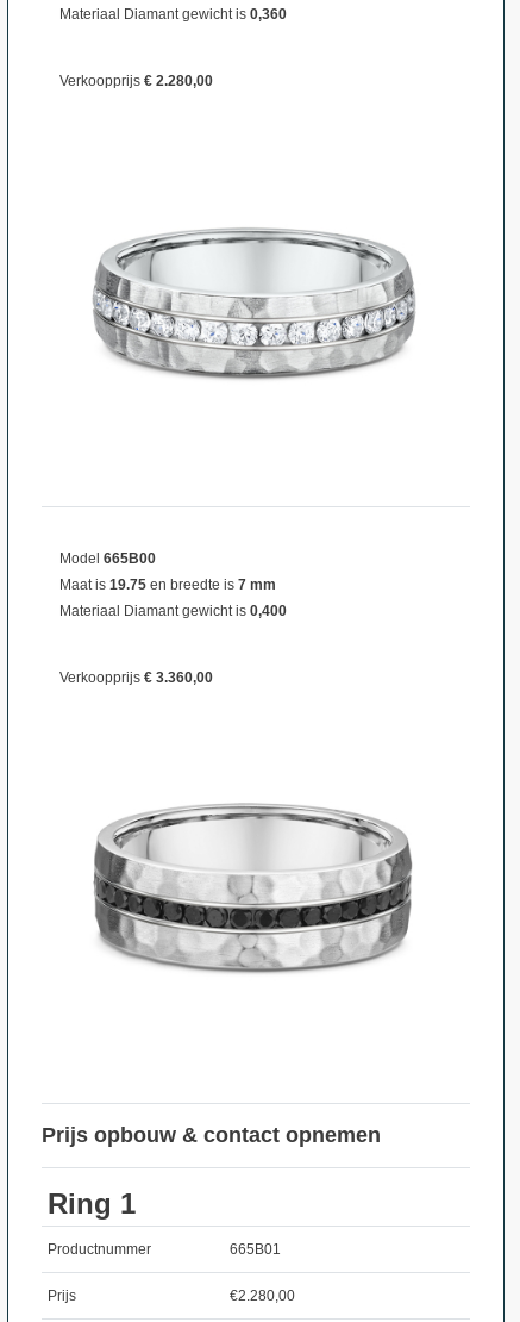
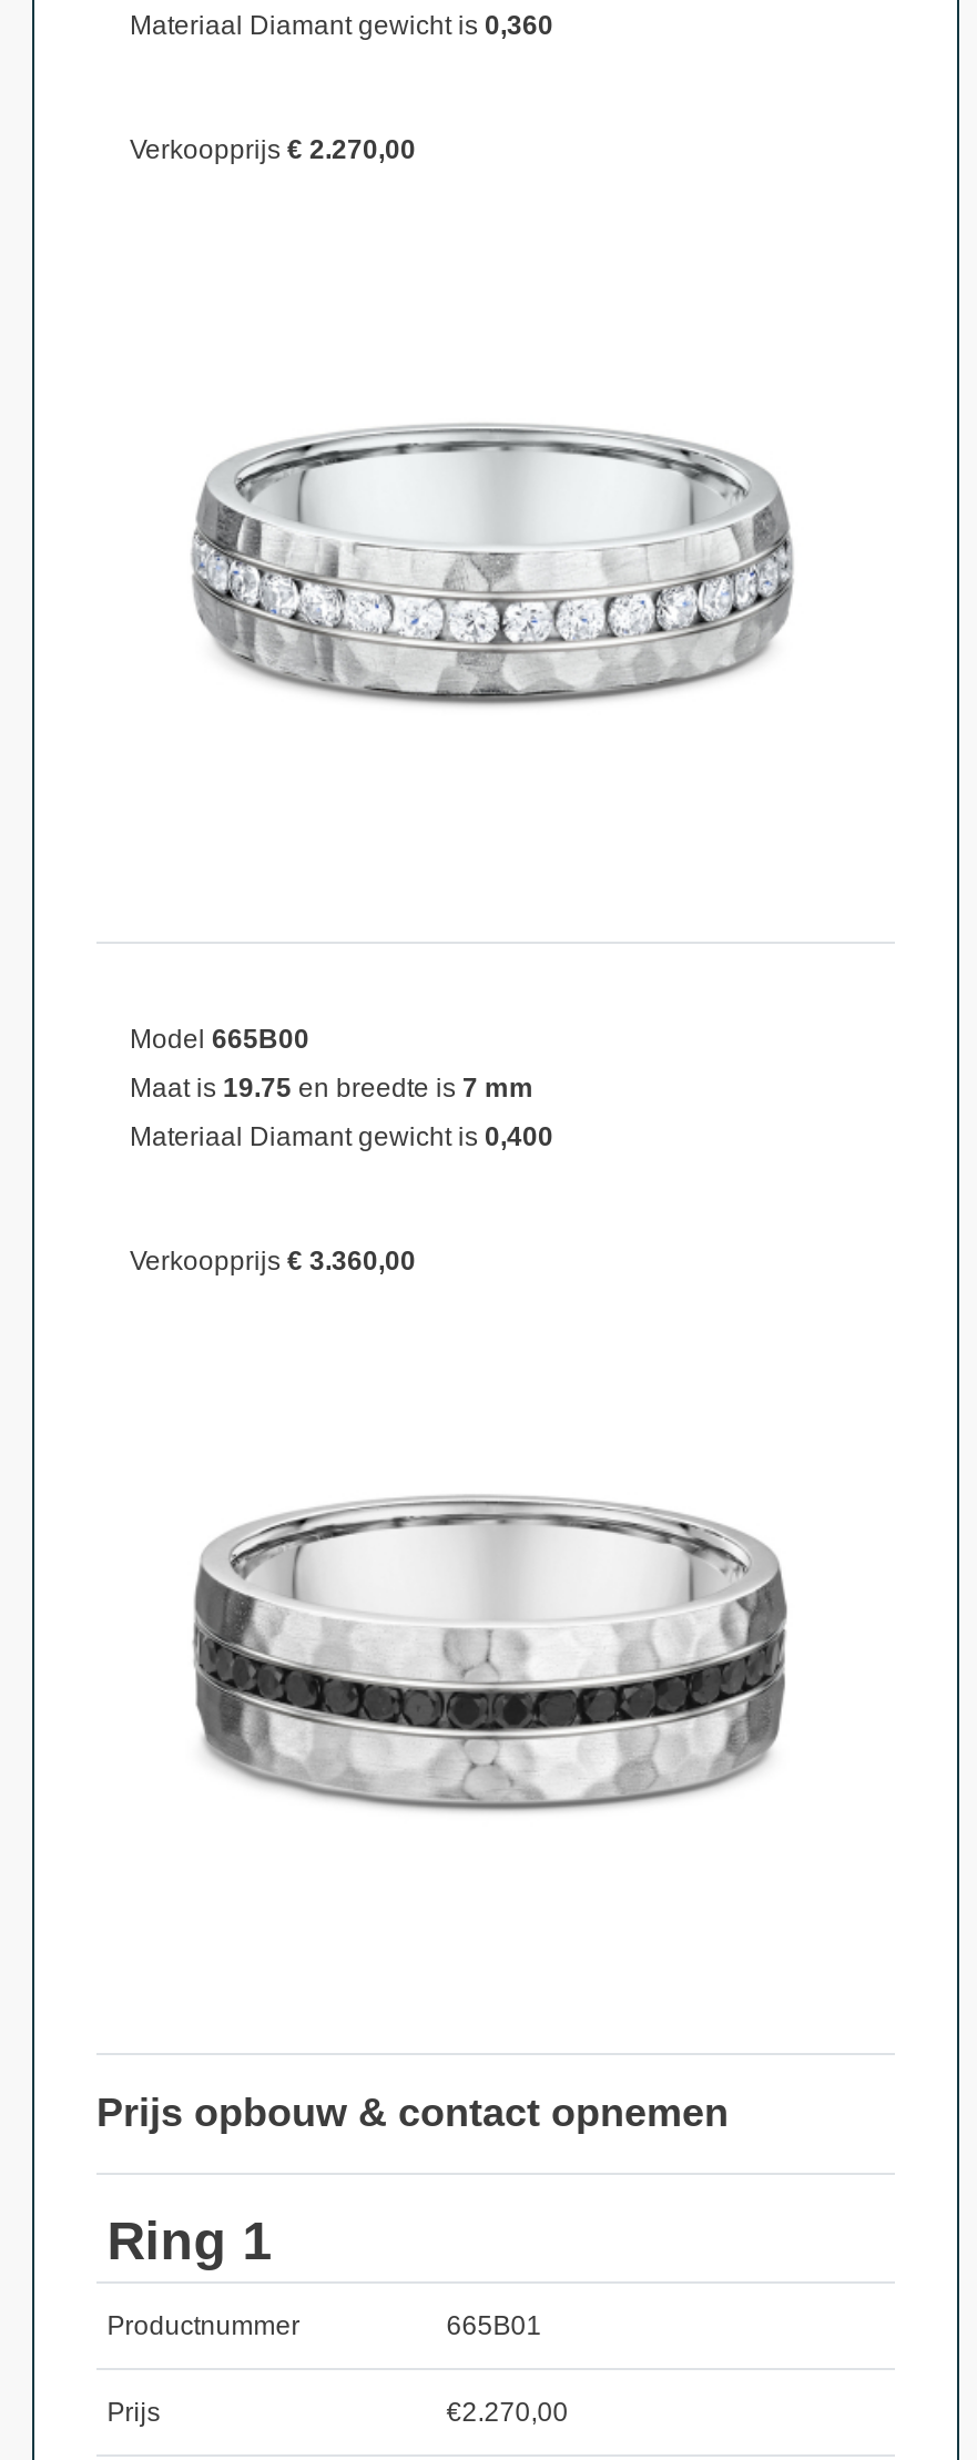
[59,73,213,89] Verkoopprijs € 2.280,00 -> [130,134,416,165] Verkoopprijs € 2.270,00
[229,1287,295,1304] €2.280,00 -> [446,2397,568,2428] €2.270,00

